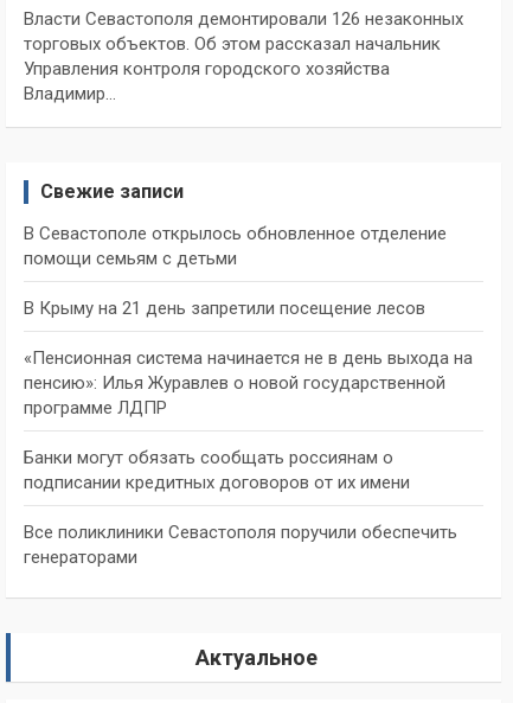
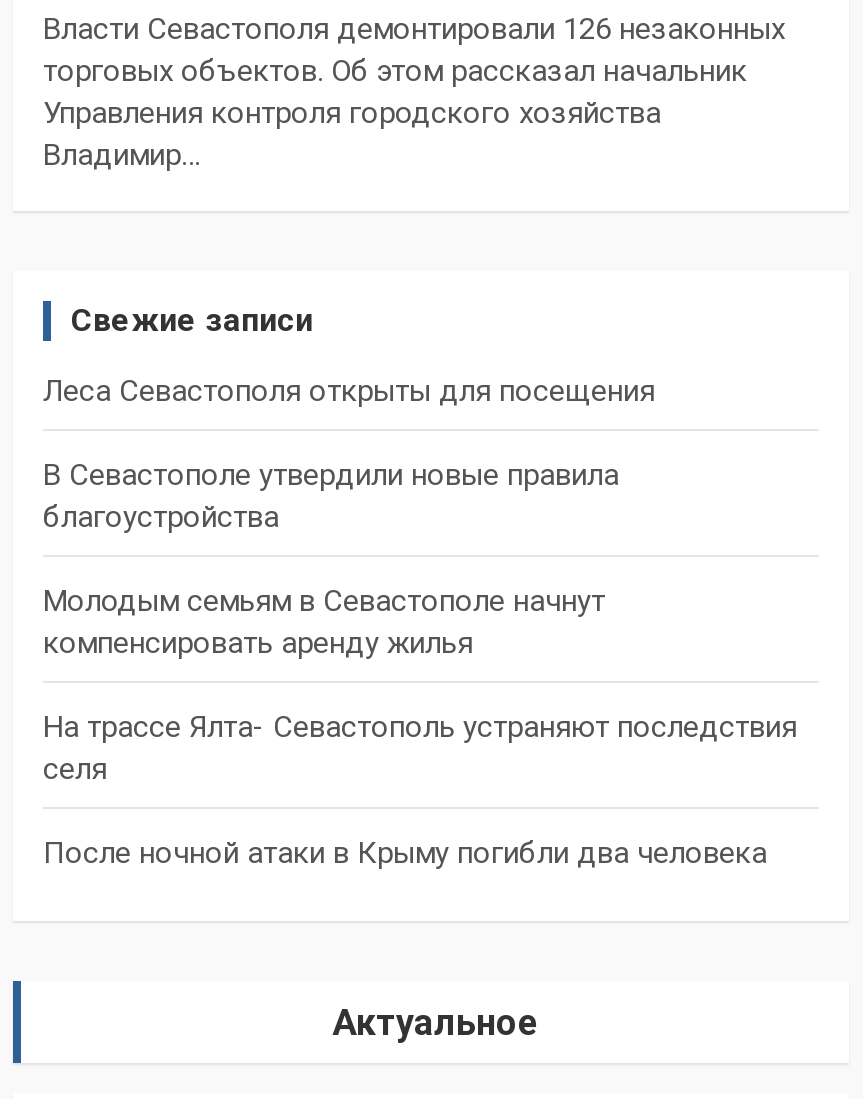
[24,222,447,269] В Севастополе открылось обновленное отделение | помощи семьям с детьми -> [43,372,655,408] Леса Севастополя открыты для посещения
[24,297,425,318] В Крыму на 21 день запретили посещение лесов -> [43,456,619,534] В Севастополе утвердили новые правила | благоустройства
[24,347,473,418] «Пенсионная система начинается не в день выхода на | пенсию»: Илья Журавлев о новой государственной | программе ЛДПР -> [43,582,605,660] Молодым семьям в Севастополе начнут | компенсировать аренду жилья
[24,446,410,493] Банки могут обязать сообщать россиянам о | подписании кредитных договоров от их имени -> [43,708,797,786] На трассе Ялта- Севастополь устраняют последствия | селя
[24,521,457,567] Все поликлиники Севастополя поручили обеспечить | генераторами -> [43,834,767,870] После ночной атаки в Крыму погибли два человека

